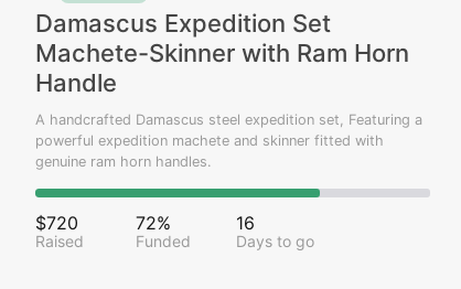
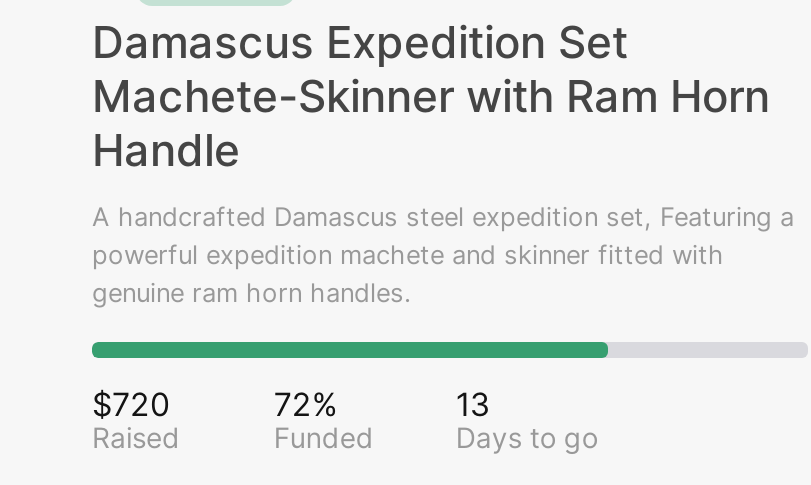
[236,212,255,234] 16 -> [456,384,490,424] 13

